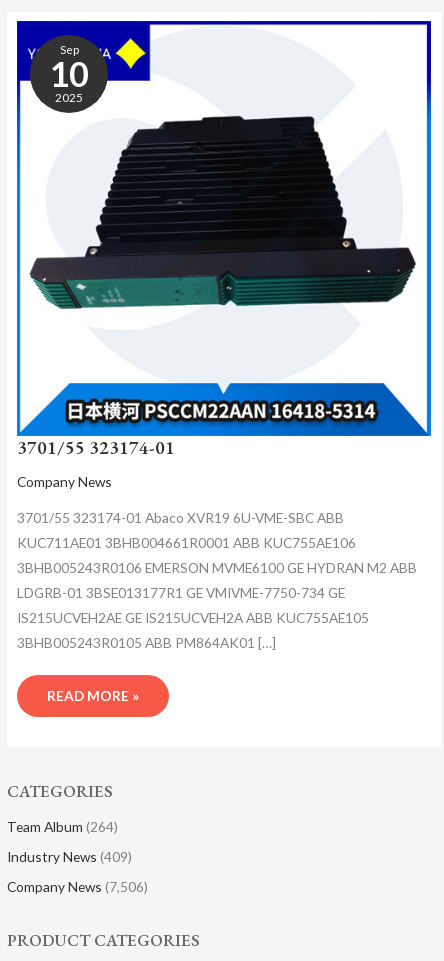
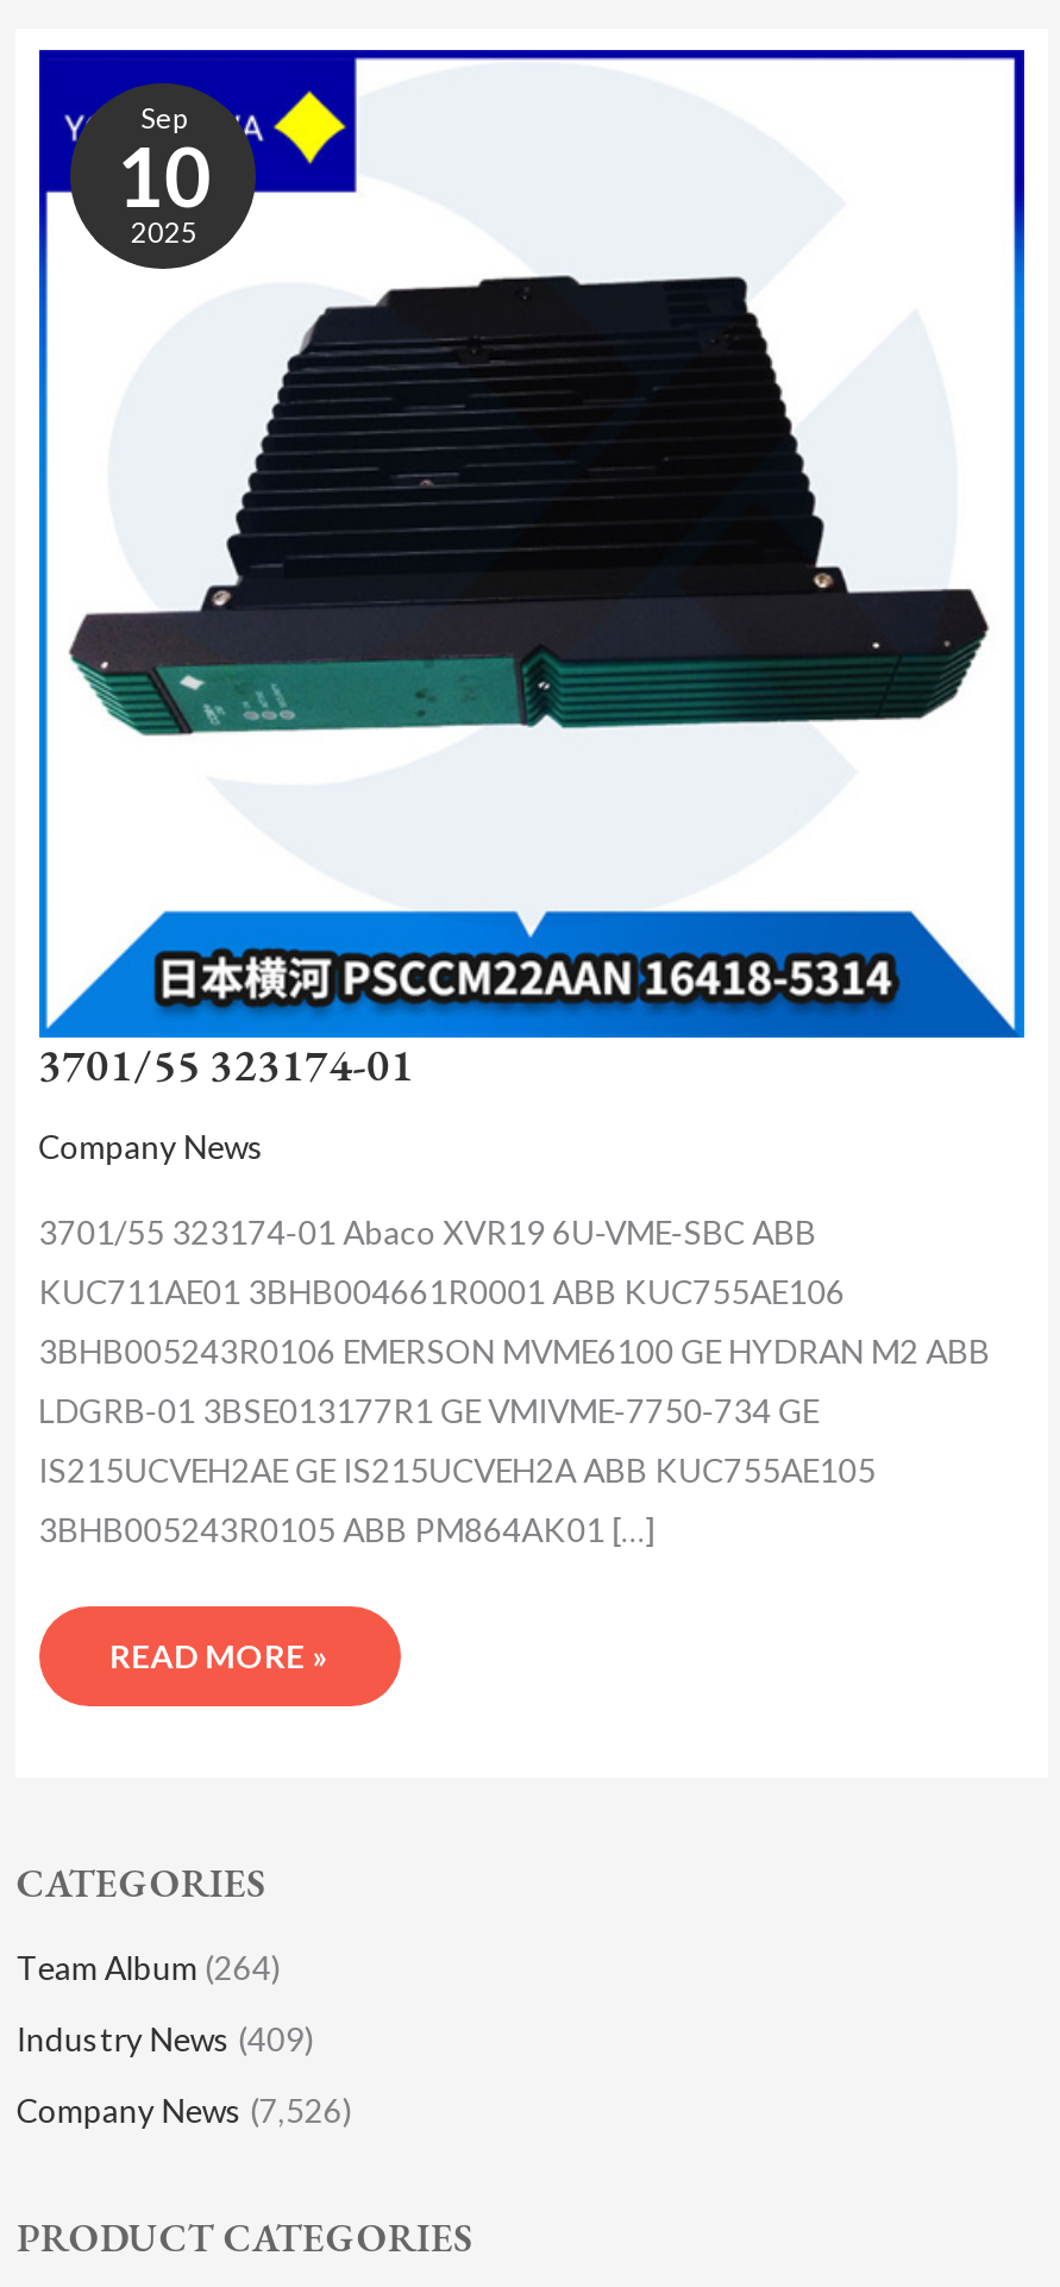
[7,878,148,895] Company News (7,506) -> [16,2091,352,2131] Company News (7,526)

